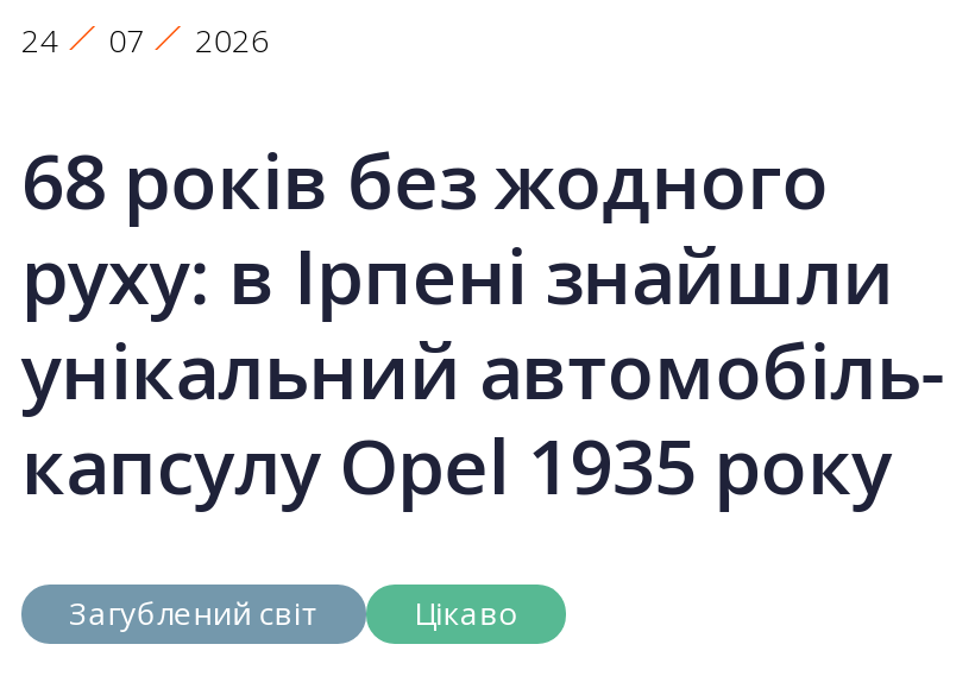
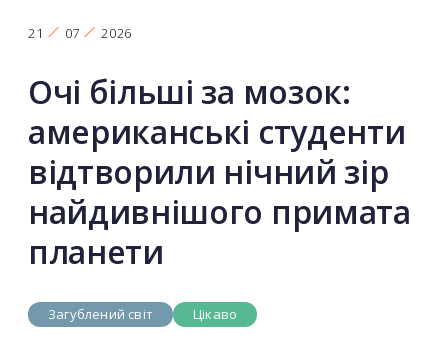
[21,19,269,62] 24 07 2026 -> [28,24,132,42] 21 07 2026
[21,128,944,515] 68 років без жодного | руху: в Ірпені знайшли | унікальний автомобіль- | капсулу Opel 1935 року -> [28,70,411,273] Очі більші за мозок: | американські студенти | відтворили нічний зір | найдивнішого примата | планети

